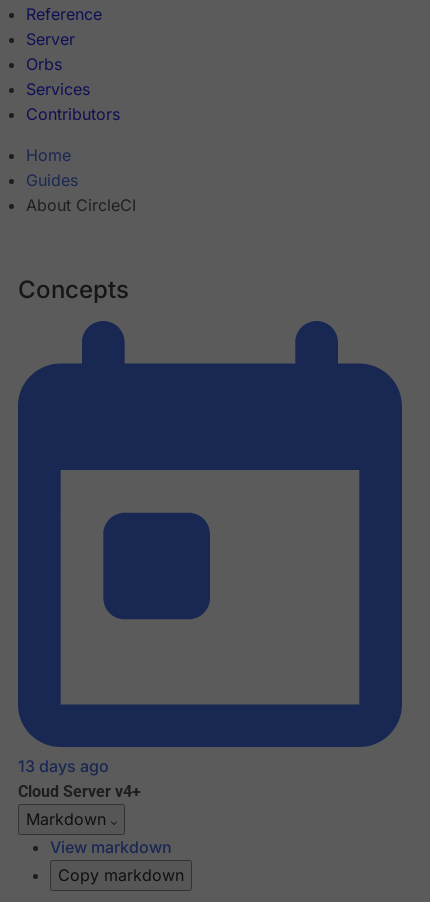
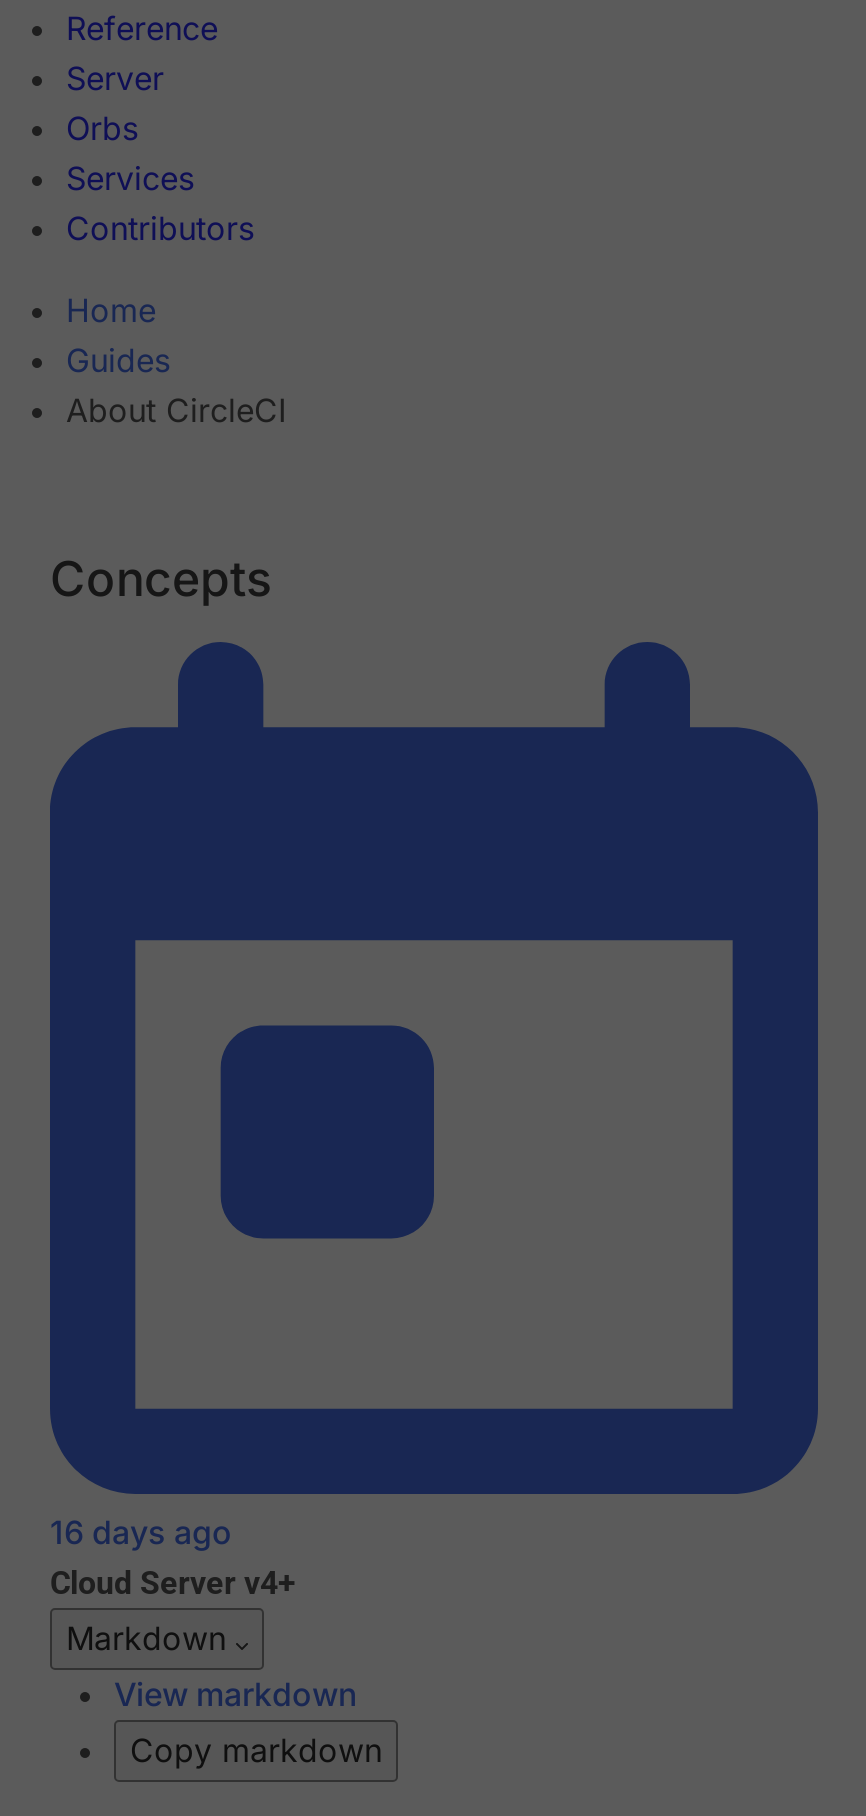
[18,756,109,776] 13 days ago -> [50,1513,232,1553] 16 days ago

